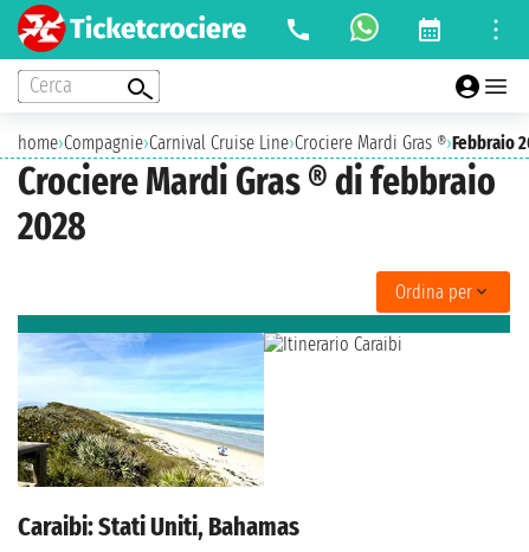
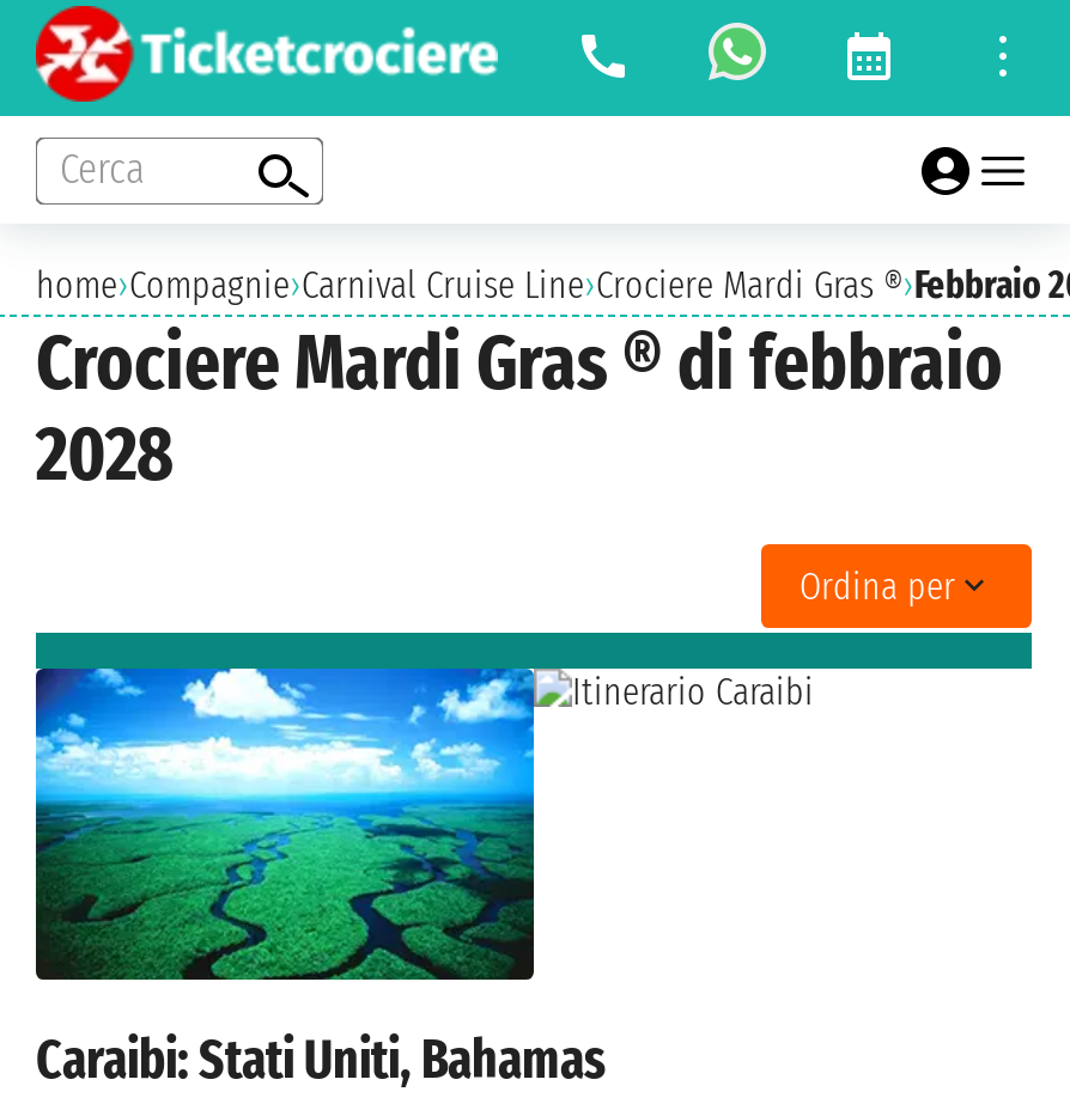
[17,332,265,488] [image] -> [34,666,536,982] [image]

